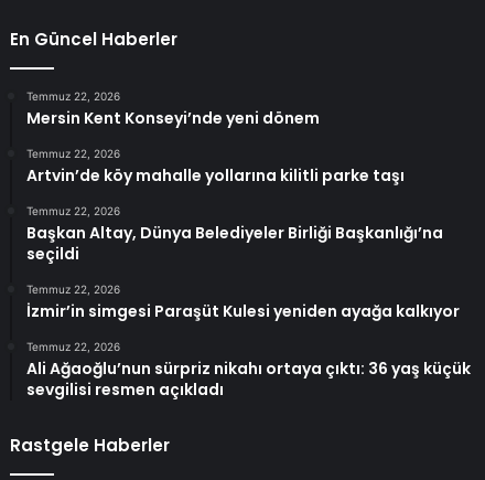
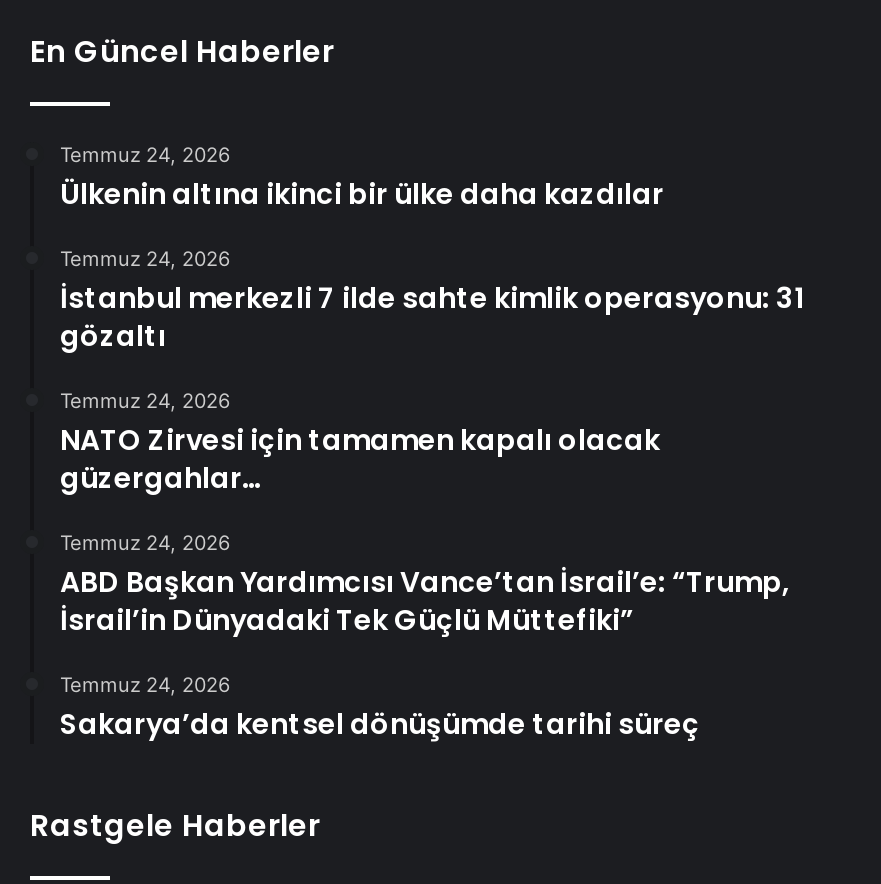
[26,89,320,129] Temmuz 22, 2026 | Mersin Kent Konseyi’nde yeni dönem -> [60,143,664,215] Temmuz 24, 2026 | Ülkenin altına ikinci bir ülke daha kazdılar
[26,146,405,186] Temmuz 22, 2026 | Artvin’de köy mahalle yollarına kilitli parke taşı -> [60,247,804,357] Temmuz 24, 2026 | İstanbul merkezli 7 ilde sahte kimlik operasyonu: 31 | gözaltı
[26,204,443,264] Temmuz 22, 2026 | Başkan Altay, Dünya Belediyeler Birliği Başkanlığı’na | seçildi -> [60,389,660,499] Temmuz 24, 2026 | NATO Zirvesi için tamamen kapalı olacak | güzergahlar…
[26,282,460,322] Temmuz 22, 2026 | İzmir’in simgesi Paraşüt Kulesi yeniden ayağa kalkıyor -> [60,531,790,641] Temmuz 24, 2026 | ABD Başkan Yardımcısı Vance’tan İsrail’e: “Trump, | İsrail’in Dünyadaki Tek Güçlü Müttefiki”
[26,339,471,400] Temmuz 22, 2026 | Ali Ağaoğlu’nun sürpriz nikahı ortaya çıktı: 36 yaş küçük | sevgilisi resmen açıkladı -> [60,673,700,745] Temmuz 24, 2026 | Sakarya’da kentsel dönüşümde tarihi süreç

